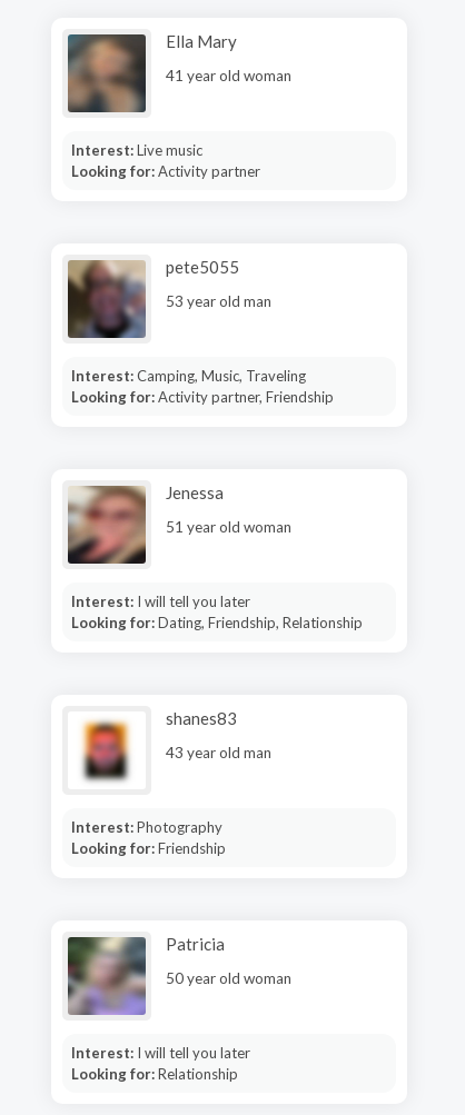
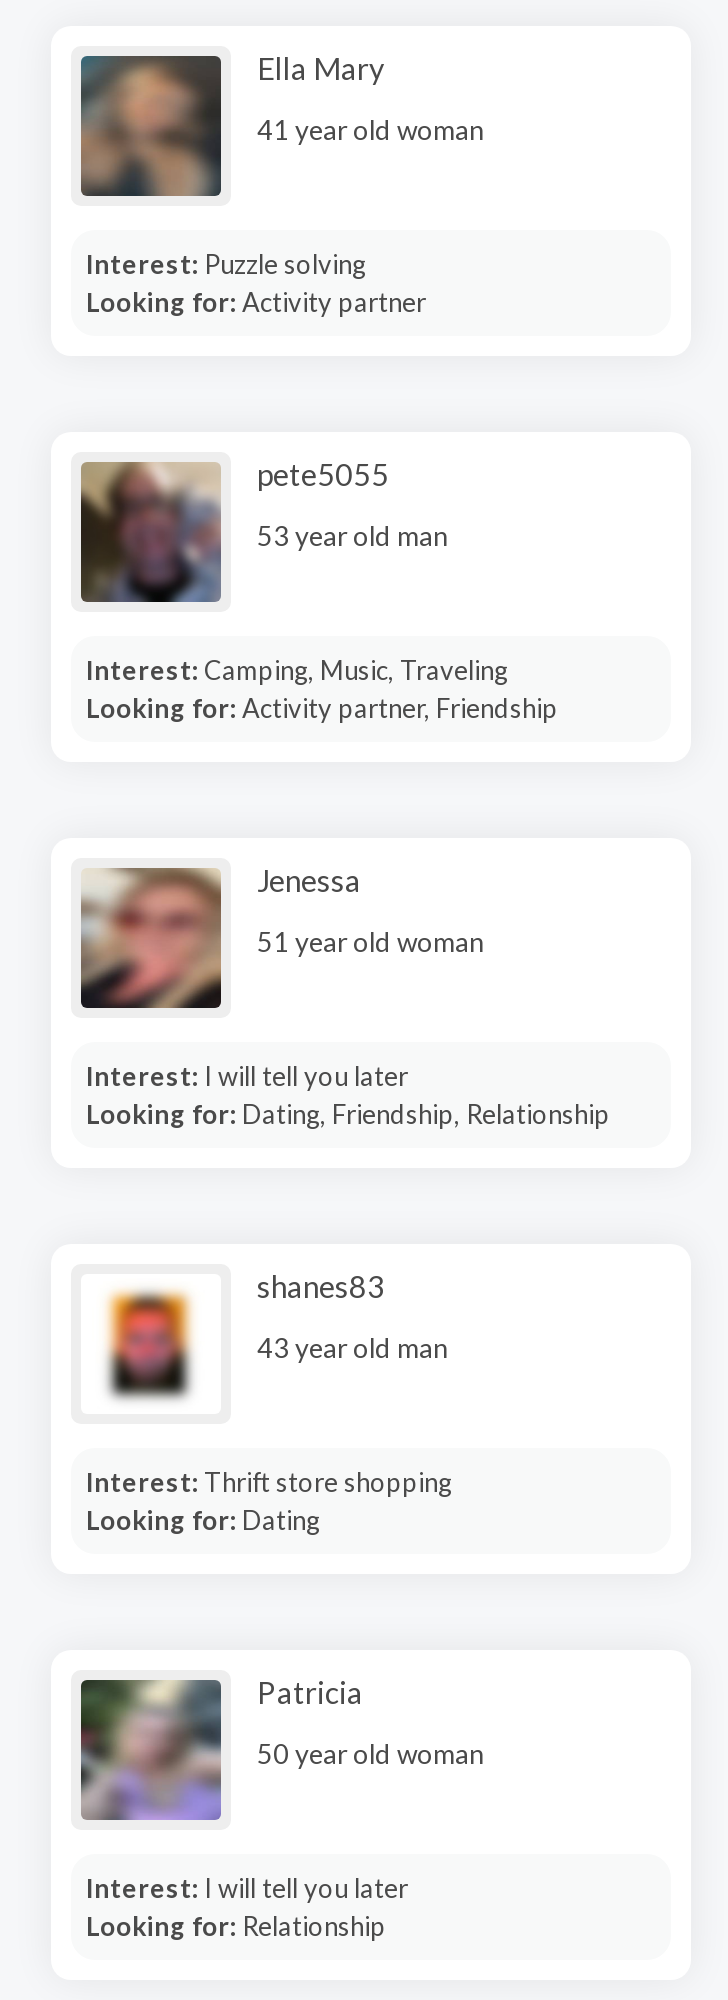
[71,141,202,158] Interest: Live music -> [86,247,366,279] Interest: Puzzle solving
[71,818,225,857] Interest: Photography | Looking for: Friendship -> [86,1465,452,1535] Interest: Thrift store shopping | Looking for: Dating

